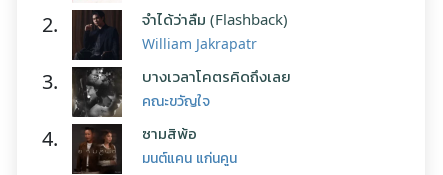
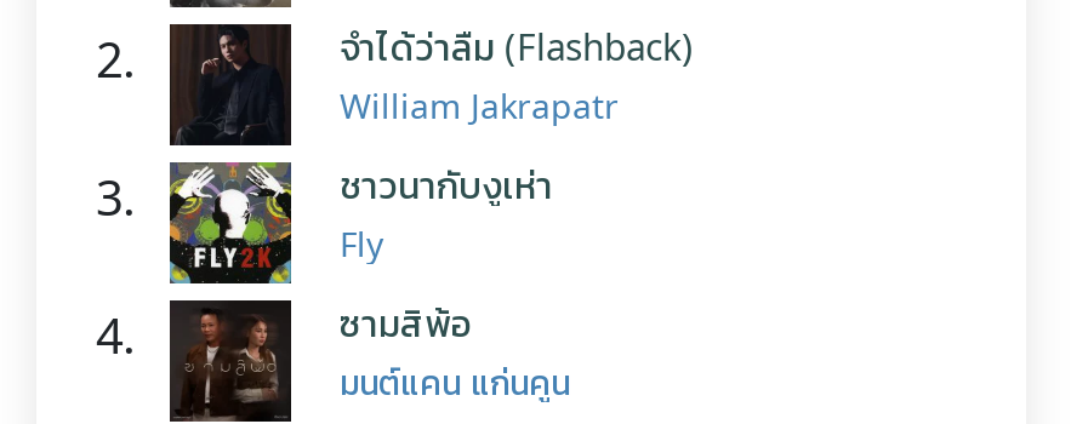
[71,66,291,117] [image] | บางเวลาโคตรคิดถึงเลย | คณะขวัญใจ -> [167,159,553,286] [image] | ชาวนากับงูเห่า | Fly

